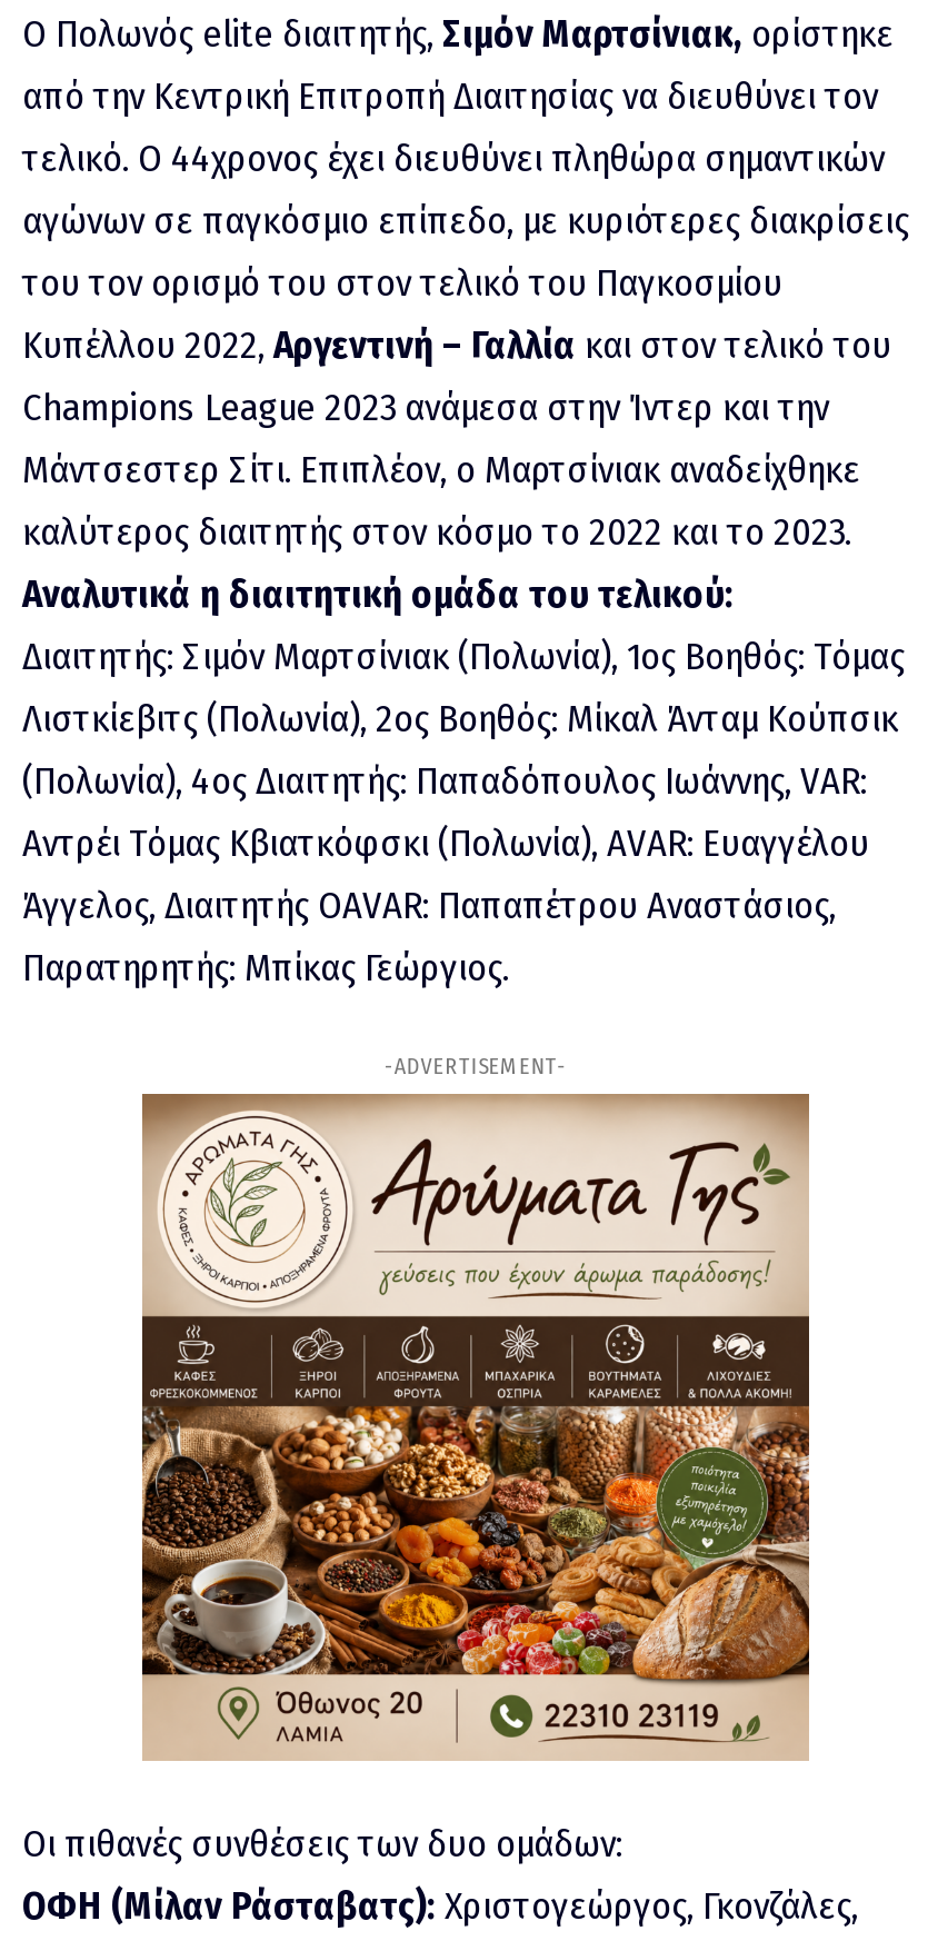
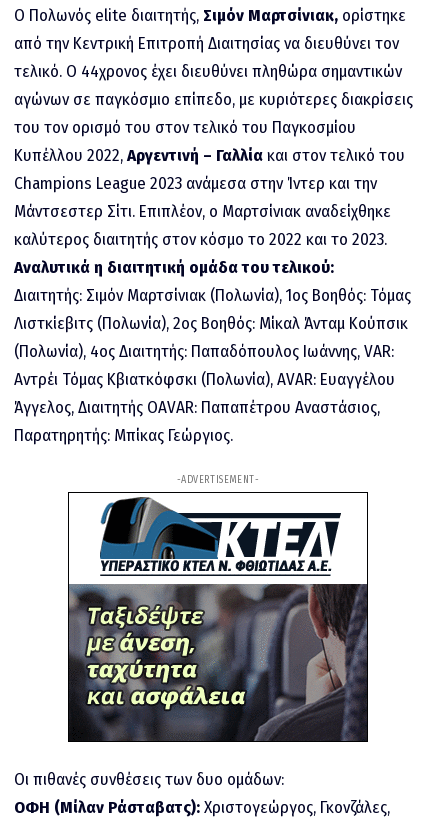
[140,1092,811,1761] [image] -> [67,491,369,743] [image]

